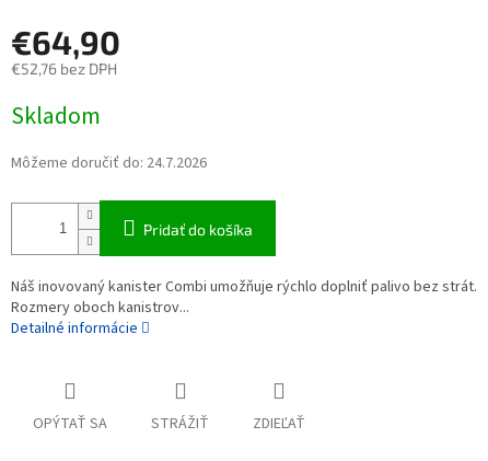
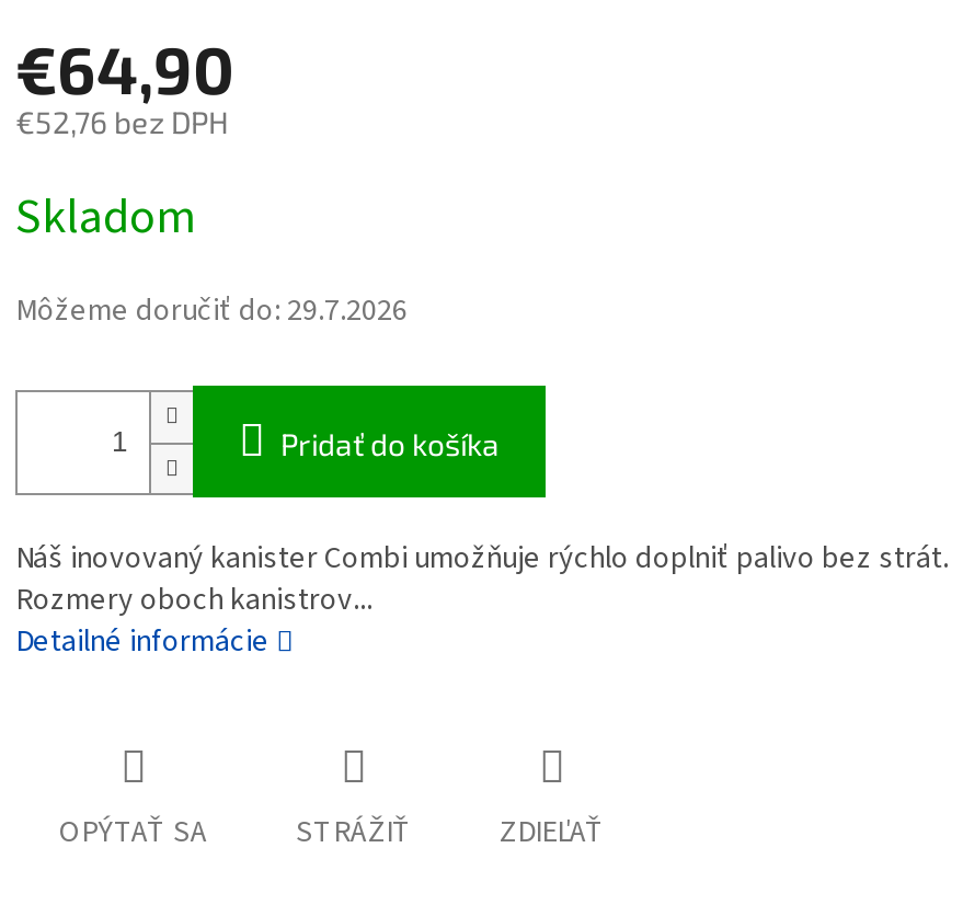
[11,153,207,175] Môžeme doručiť do: 24.7.2026 -> [15,290,408,334] Môžeme doručiť do: 29.7.2026

